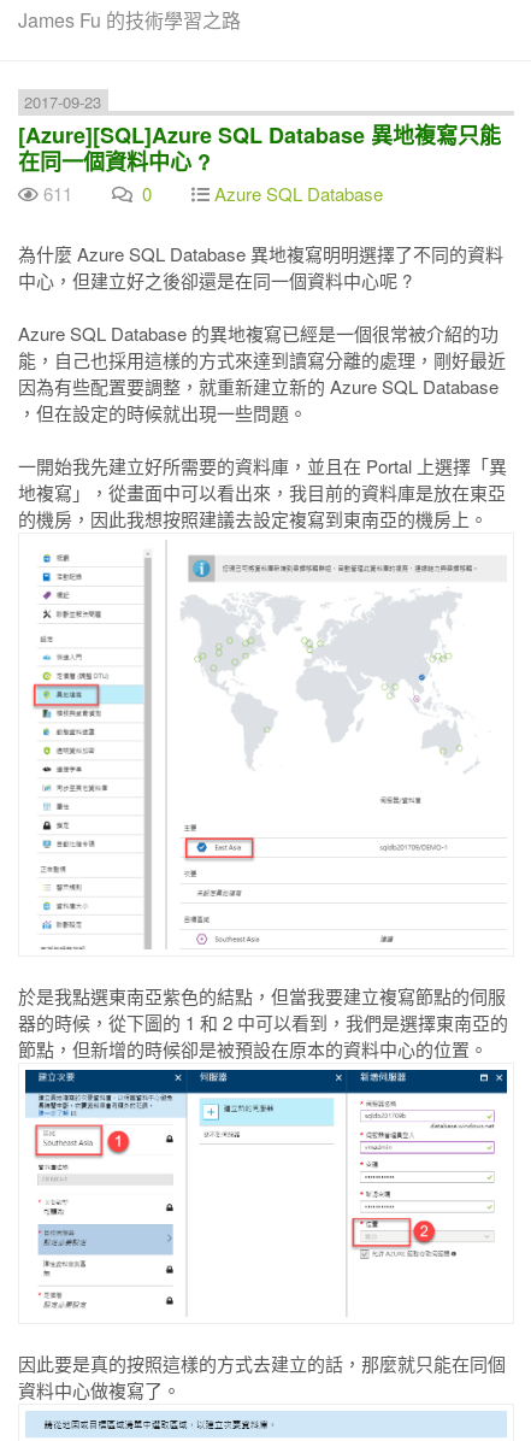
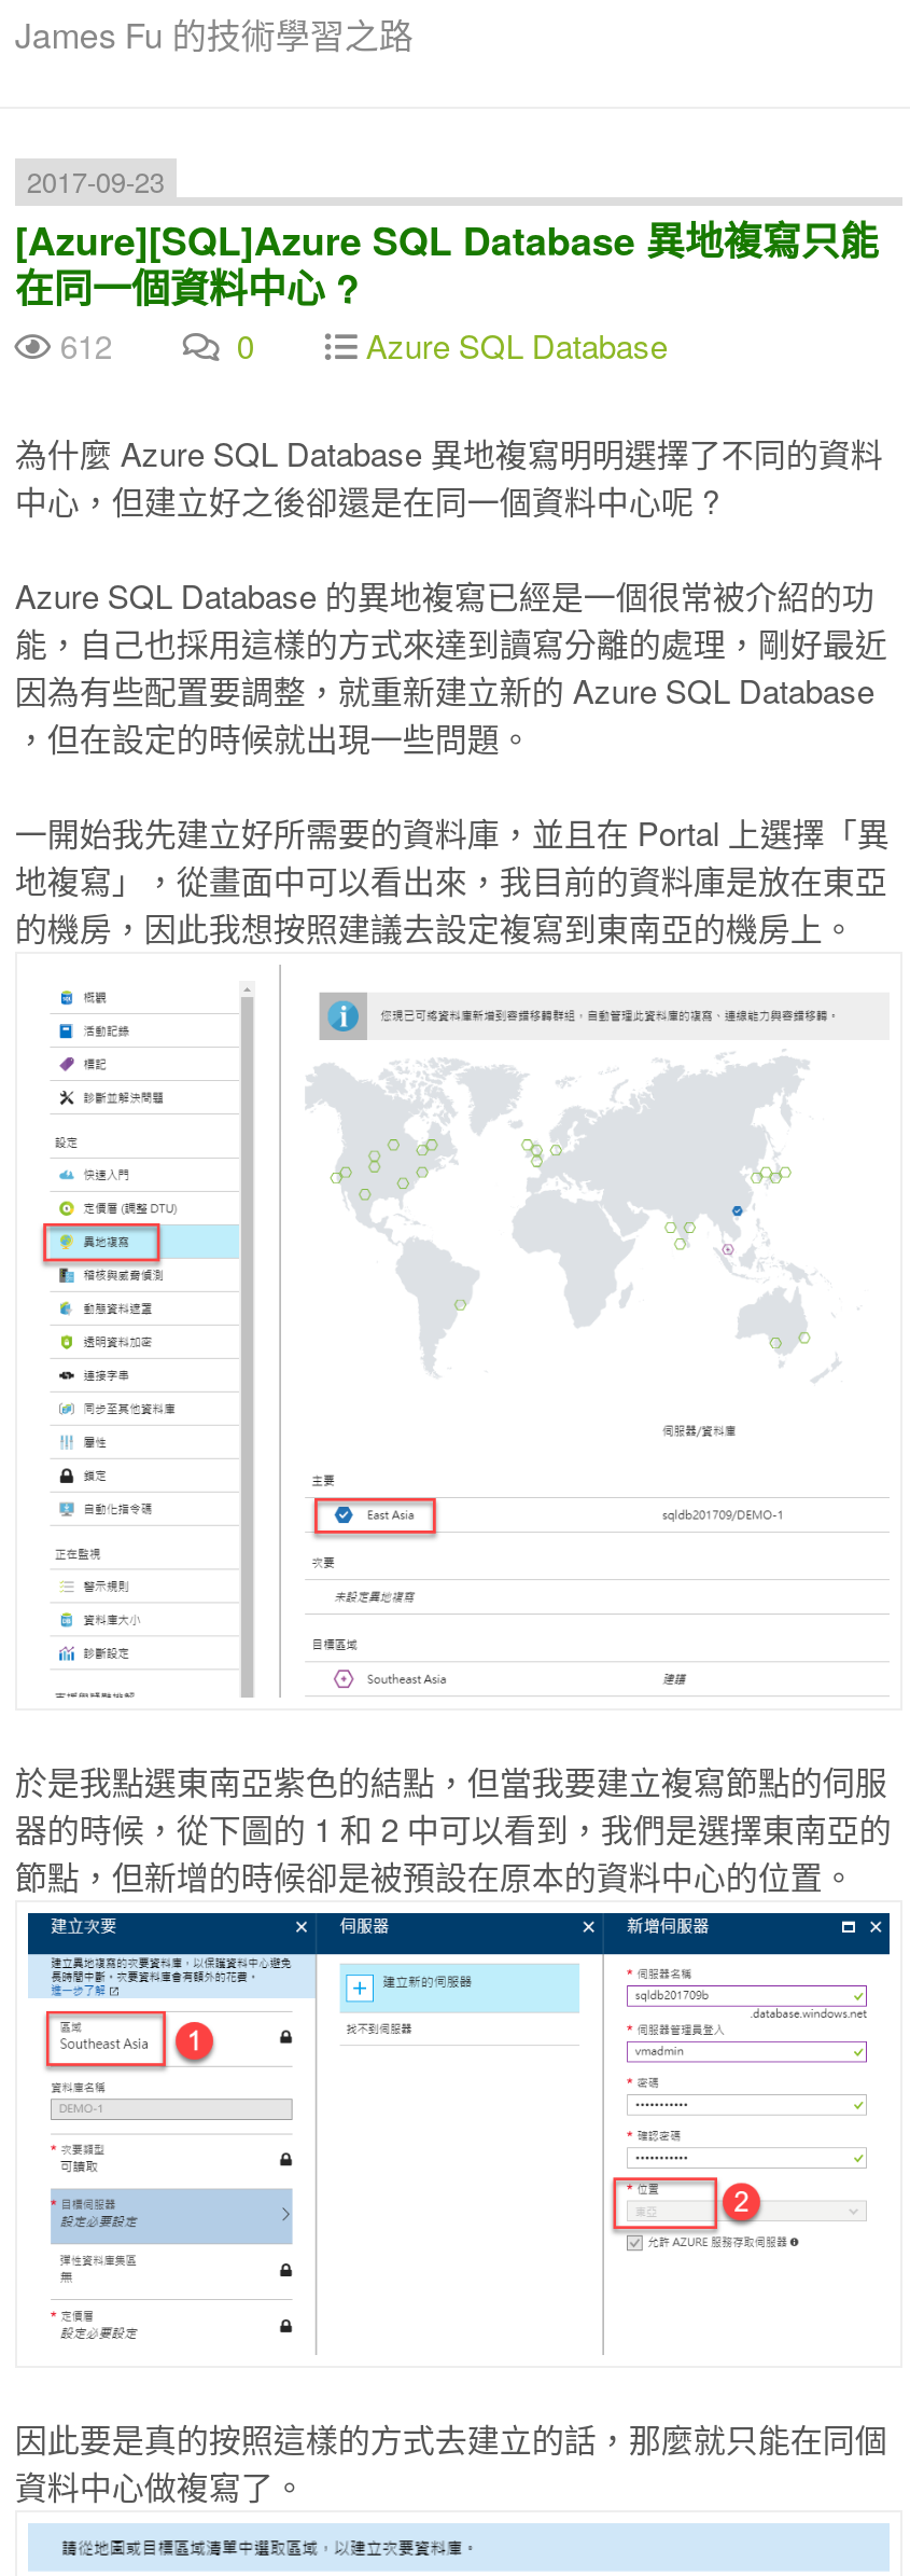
[43,181,72,206] 611 -> [60,322,112,368] 612

